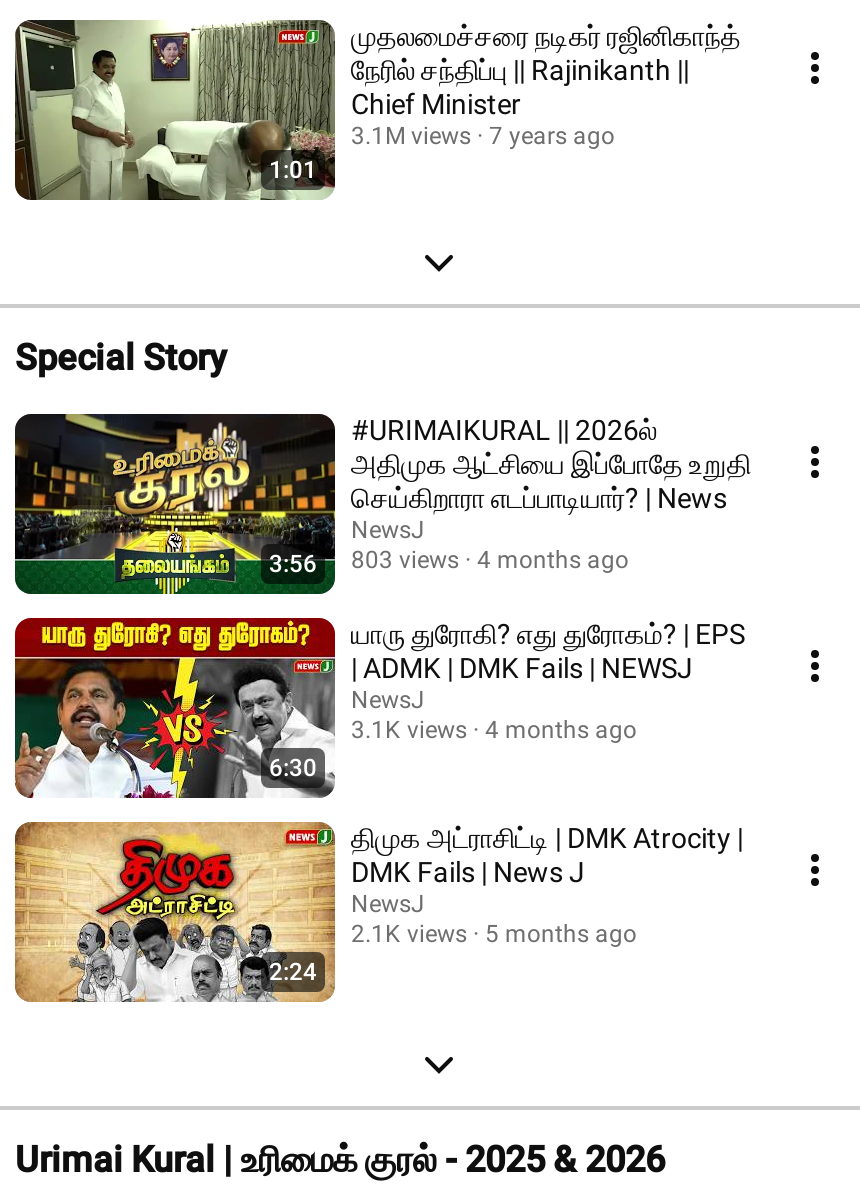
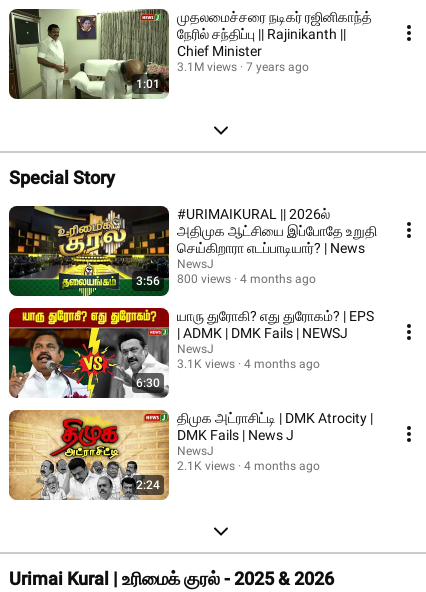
[269,546,629,578] 3:56 803 views 4 months ago -> [136,272,316,288] 3:56 800 views 4 months ago
[351,920,637,948] 2.1K views 5 months ago -> [177,459,320,473] 2.1K views 4 months ago

